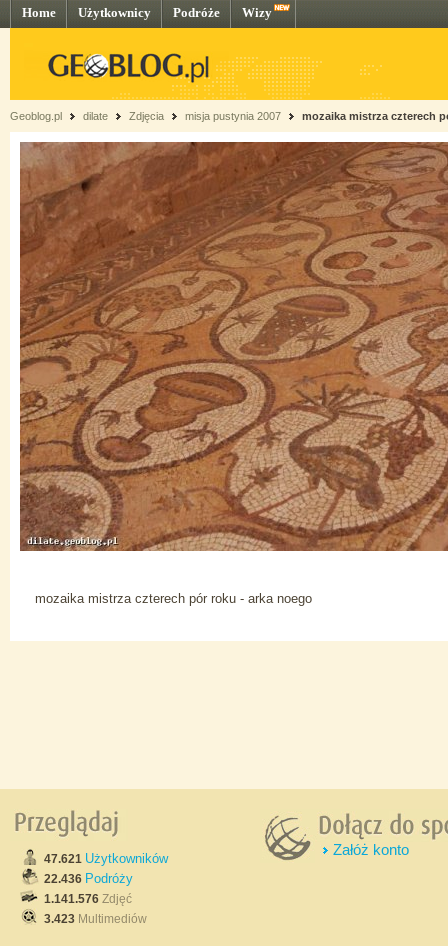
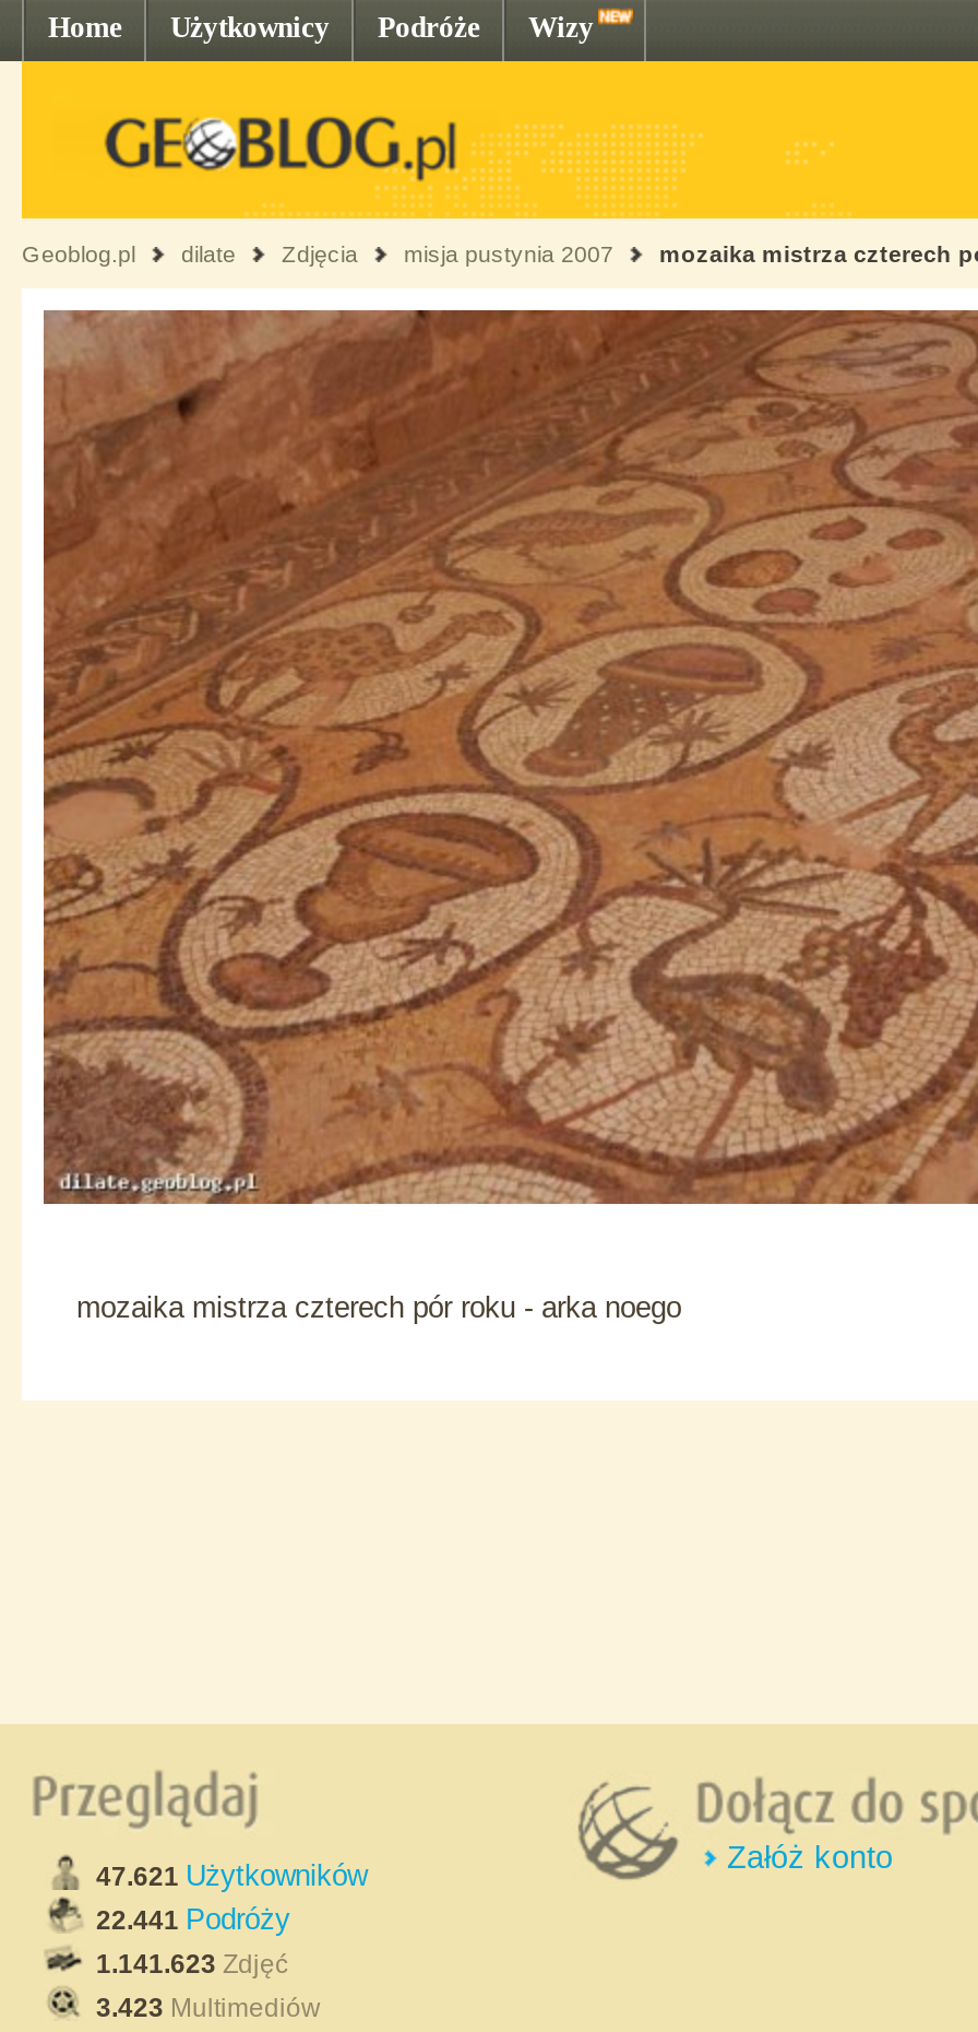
[44,871,133,886] 22.436 Podróży -> [96,1903,290,1936] 22.441 Podróży
[44,892,132,906] 1.141.576 Zdjęć -> [96,1949,288,1980] 1.141.623 Zdjęć

